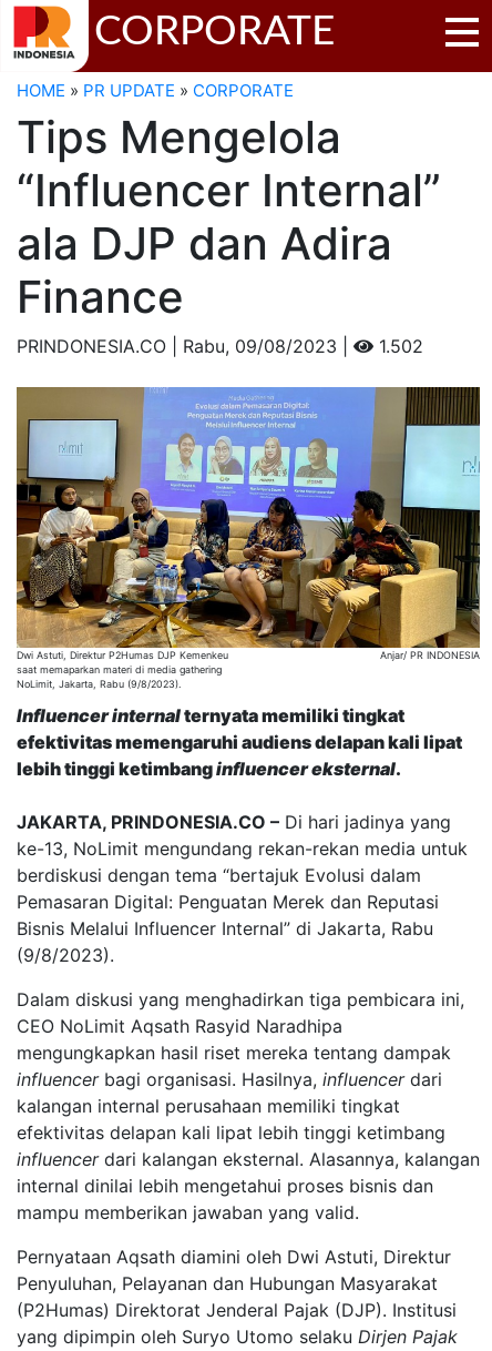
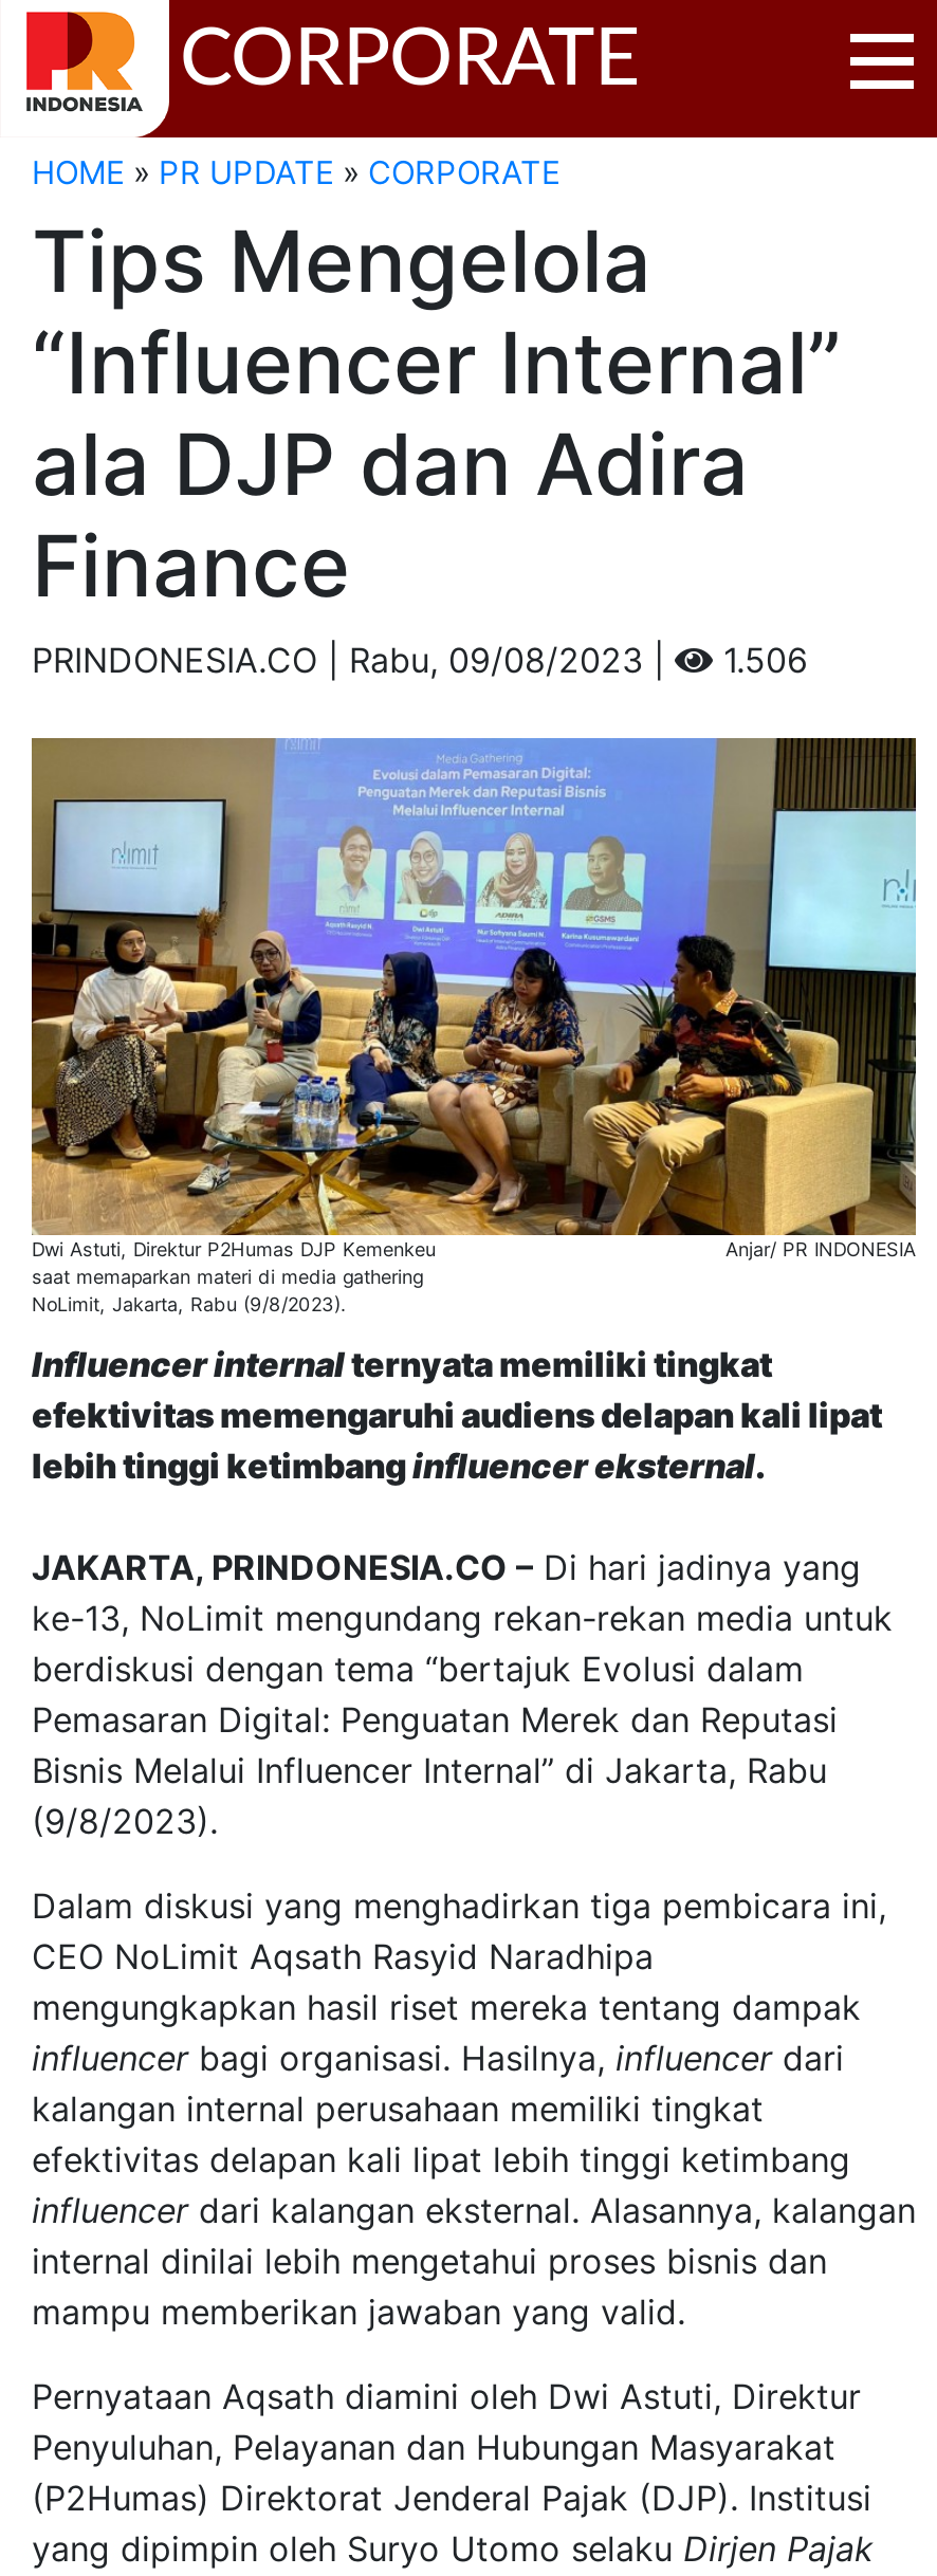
[373,335,423,357] 1.502 -> [713,639,808,681] 1.506

